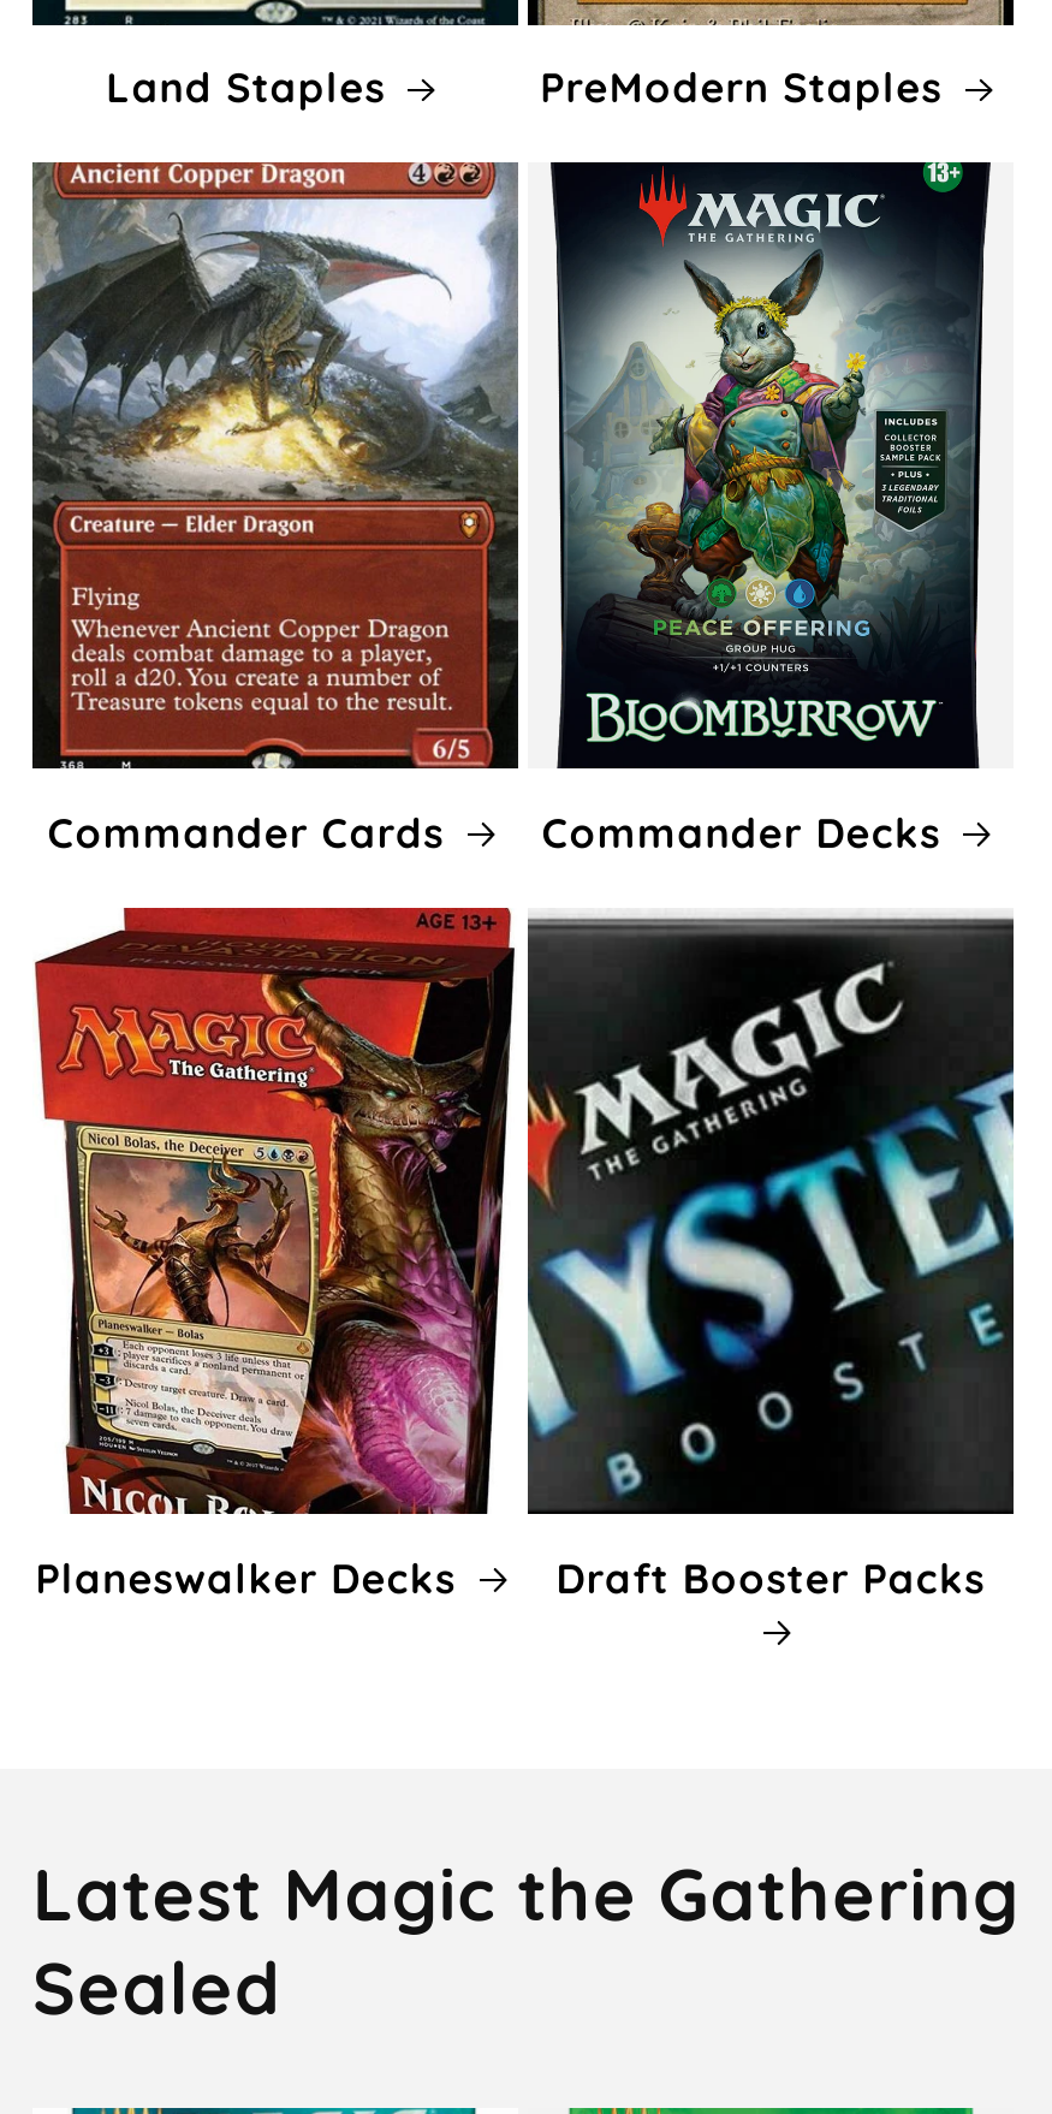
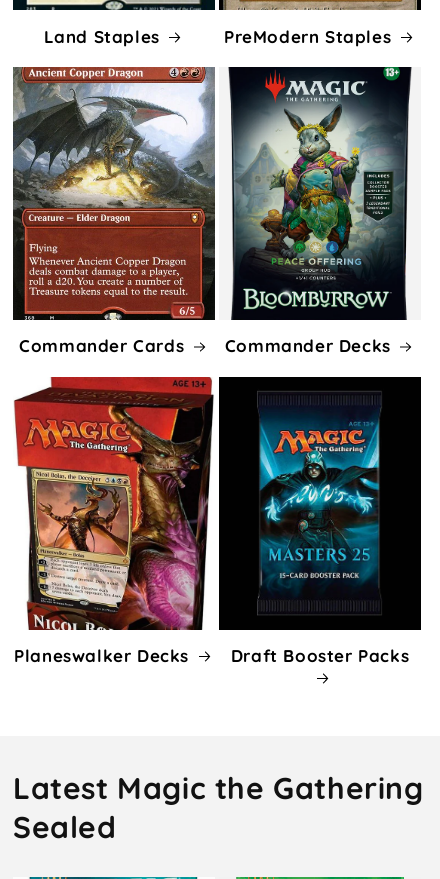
[525,907,1016,1515] [image] -> [218,376,422,631] [image]

